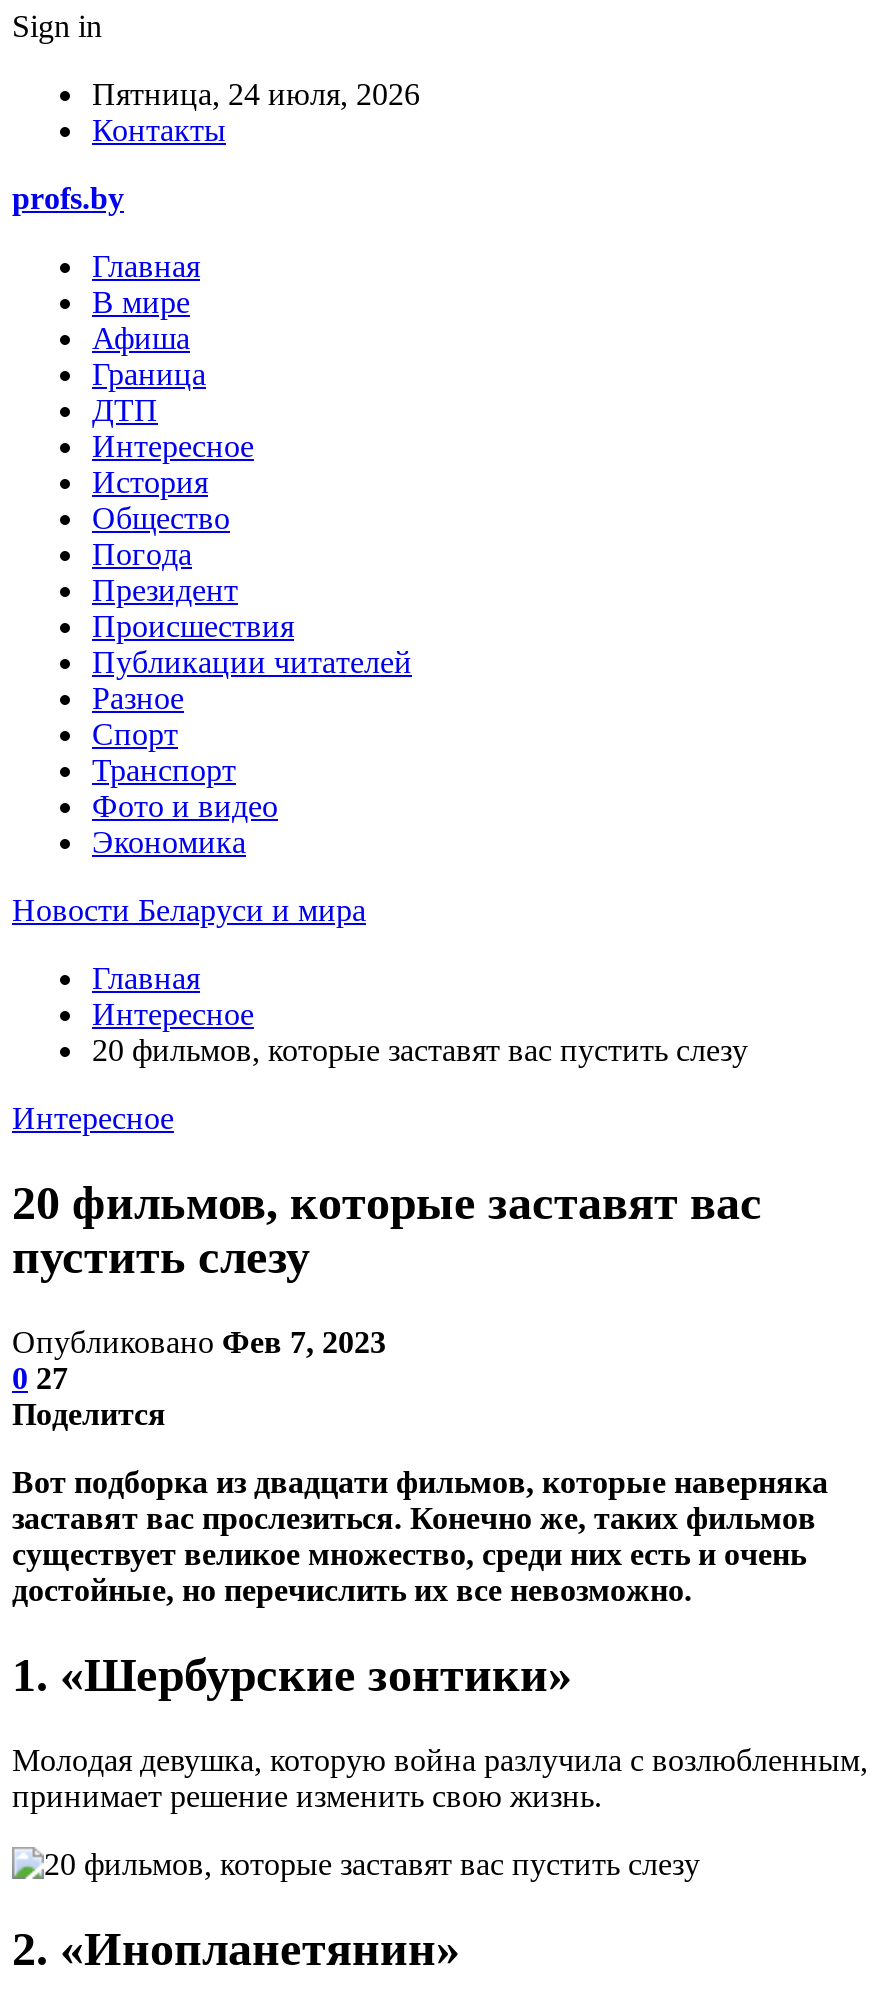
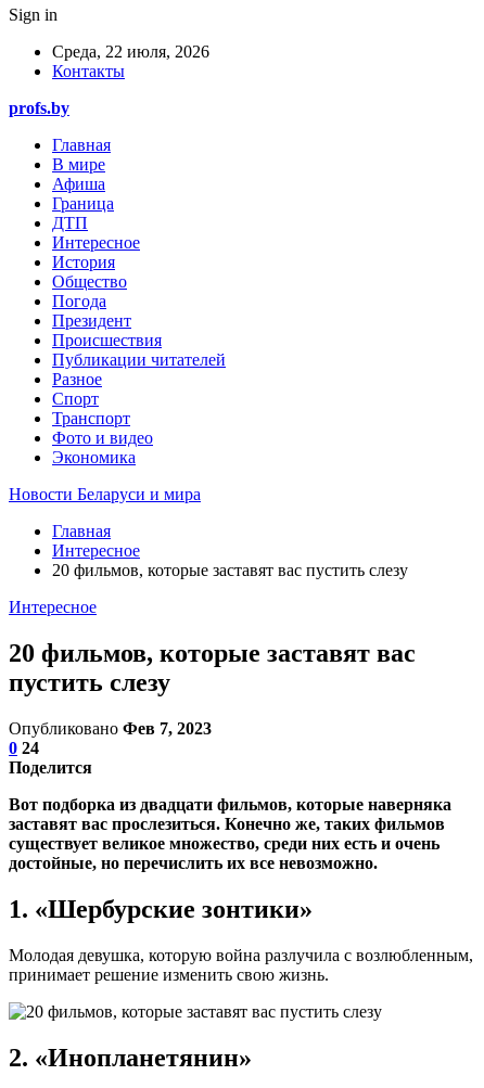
[92,77,420,111] Пятница, 24 июля, 2026 -> [52,42,209,61] Среда, 22 июля, 2026
[12,1361,68,1395] 0 27 -> [9,738,39,757] 0 24

